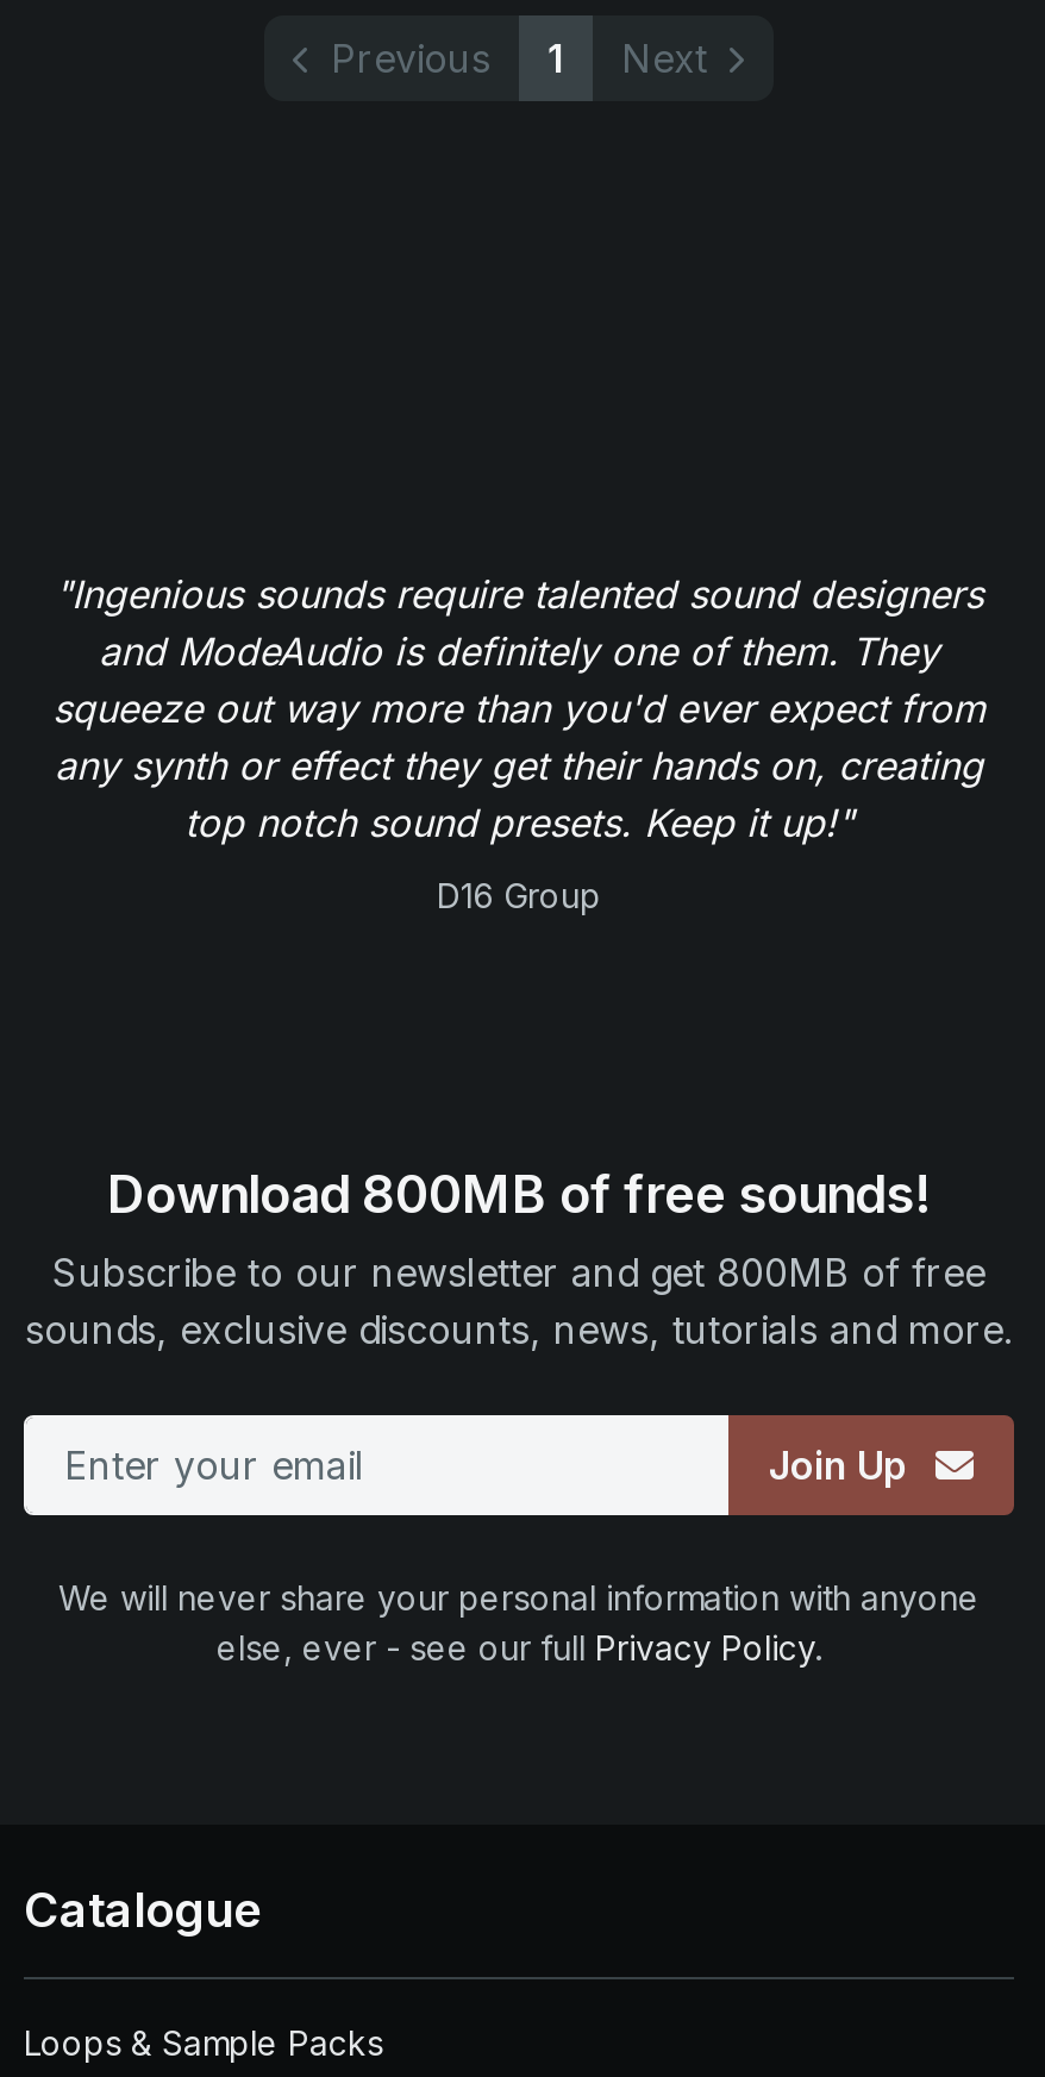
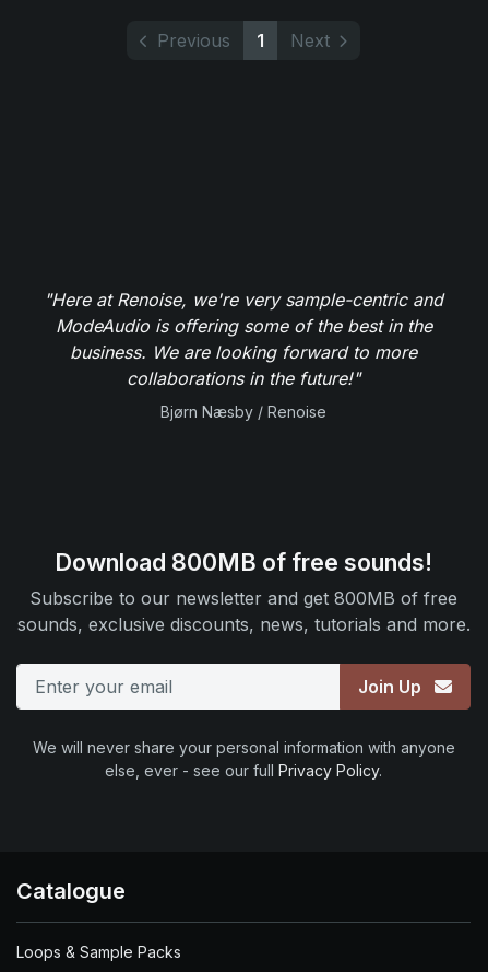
[52,569,985,845] "Ingenious sounds require talented sound designers | and ModeAudio is definitely one of them. They | squeeze out way more than you'd ever expect from | any synth or effect they get their hands on, creating | top notch sound presets. Keep it up!" -> [44,288,443,389] "Here at Renoise, we're very sample-centric and | ModeAudio is offering some of the best in the | business. We are looking forward to more | collaborations in the future!"
[437,874,601,914] D16 Group -> [160,402,326,420] Bjørn Næsby / Renoise

